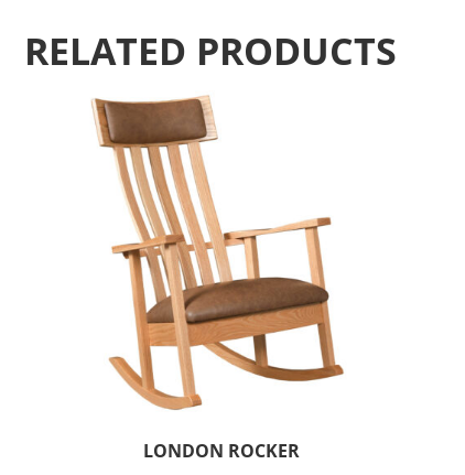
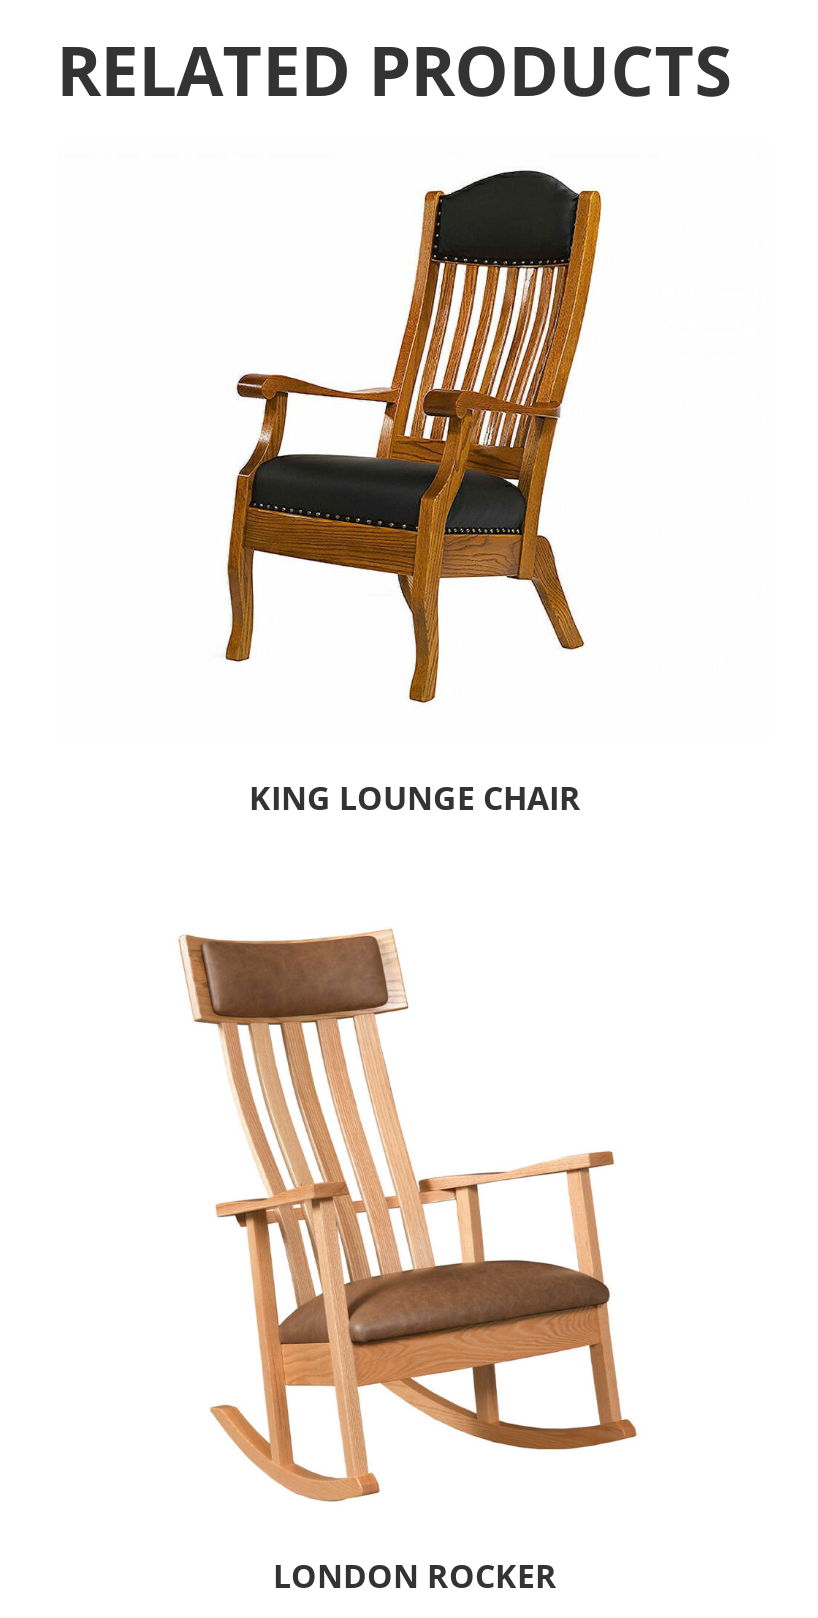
none -> [225,168,603,819] [image] | KING LOUNGE CHAIR

